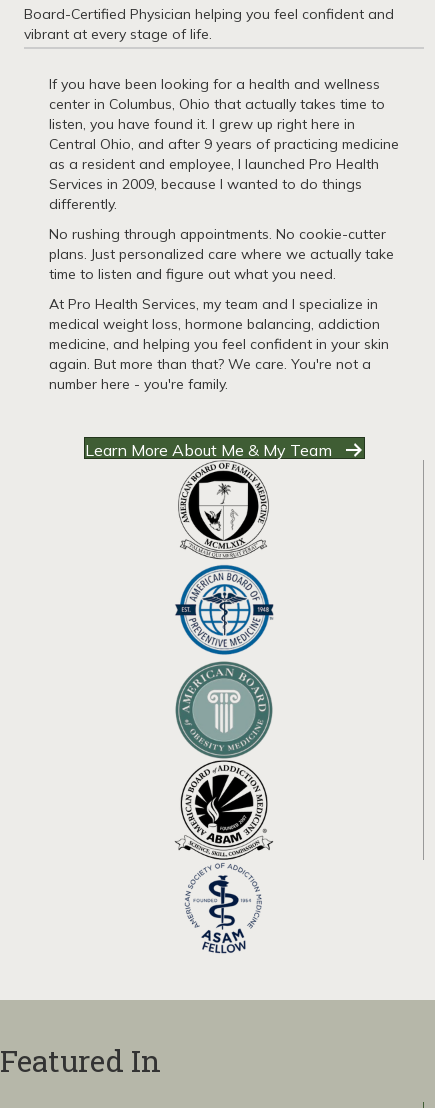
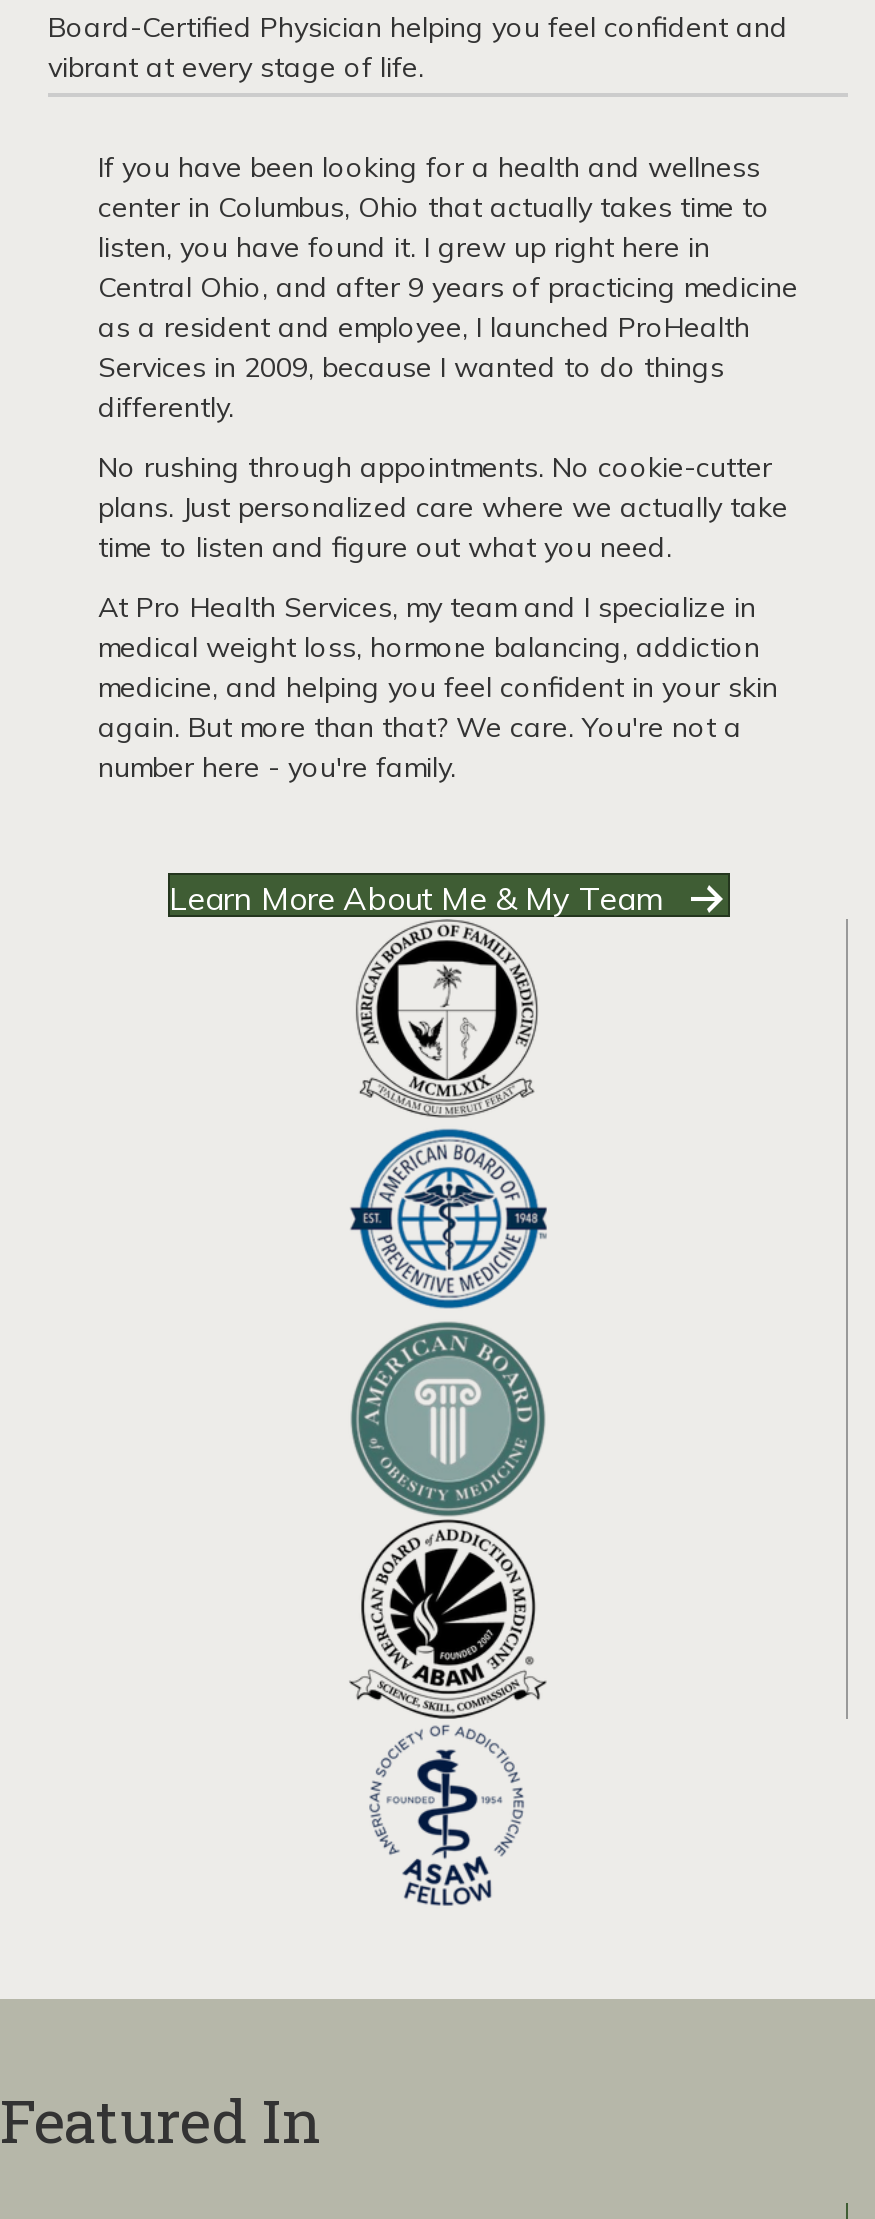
[49,155,379,173] as a resident and employee, I launched Pro Health -> [98,309,750,345] as a resident and employee, I launched ProHealth

